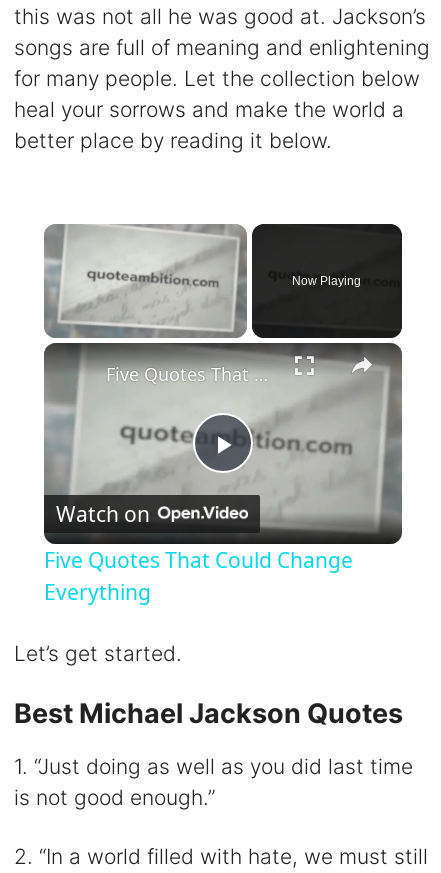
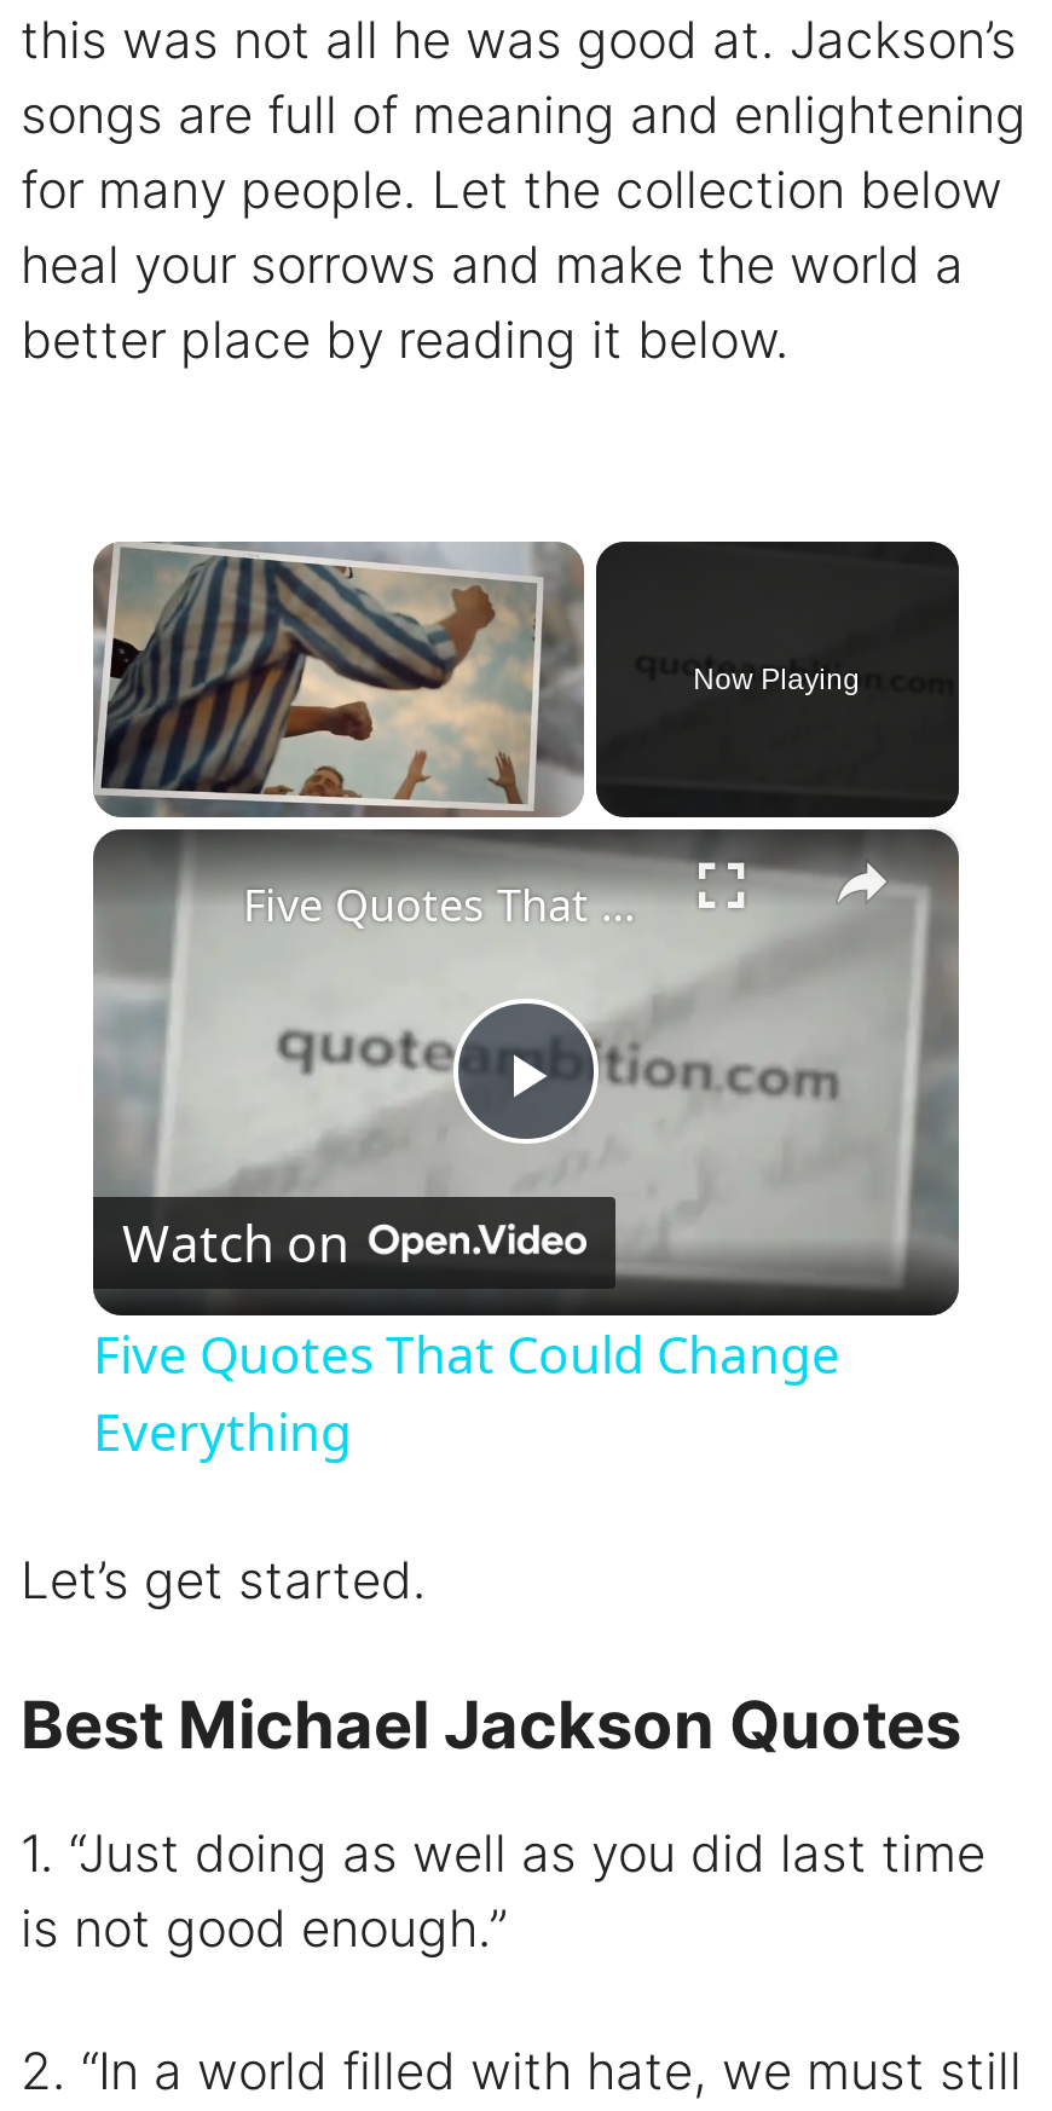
[44,225,245,338] [image] -> [96,542,577,815] [image]

